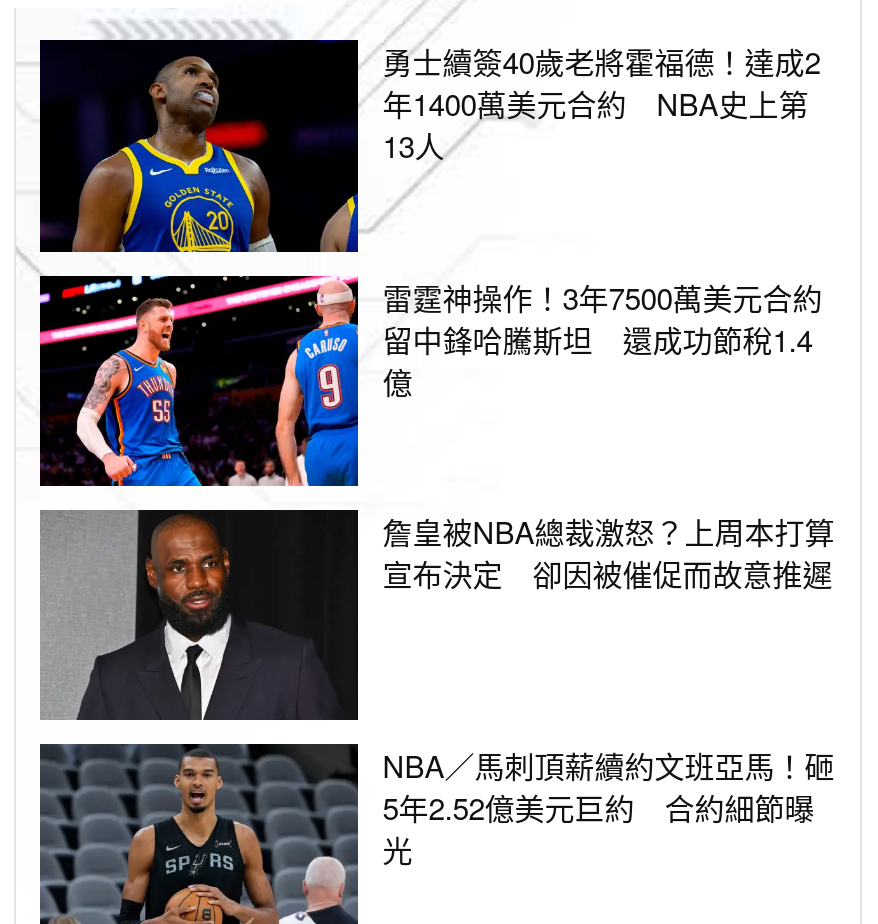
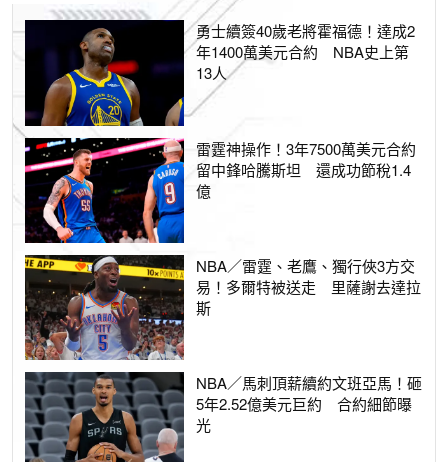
[38,509,834,722] [image] | 詹皇被NBA總裁激怒？上周本打算 | 宣布決定 卻因被催促而故意推遲 -> [24,255,421,361] [image] | NBA／雷霆、老鷹、獨行俠3方交 | 易！多爾特被送走 里薩謝去達拉 | 斯

